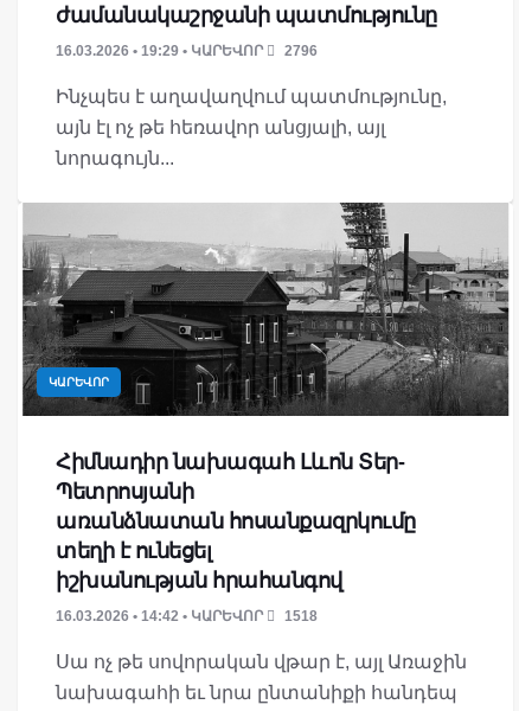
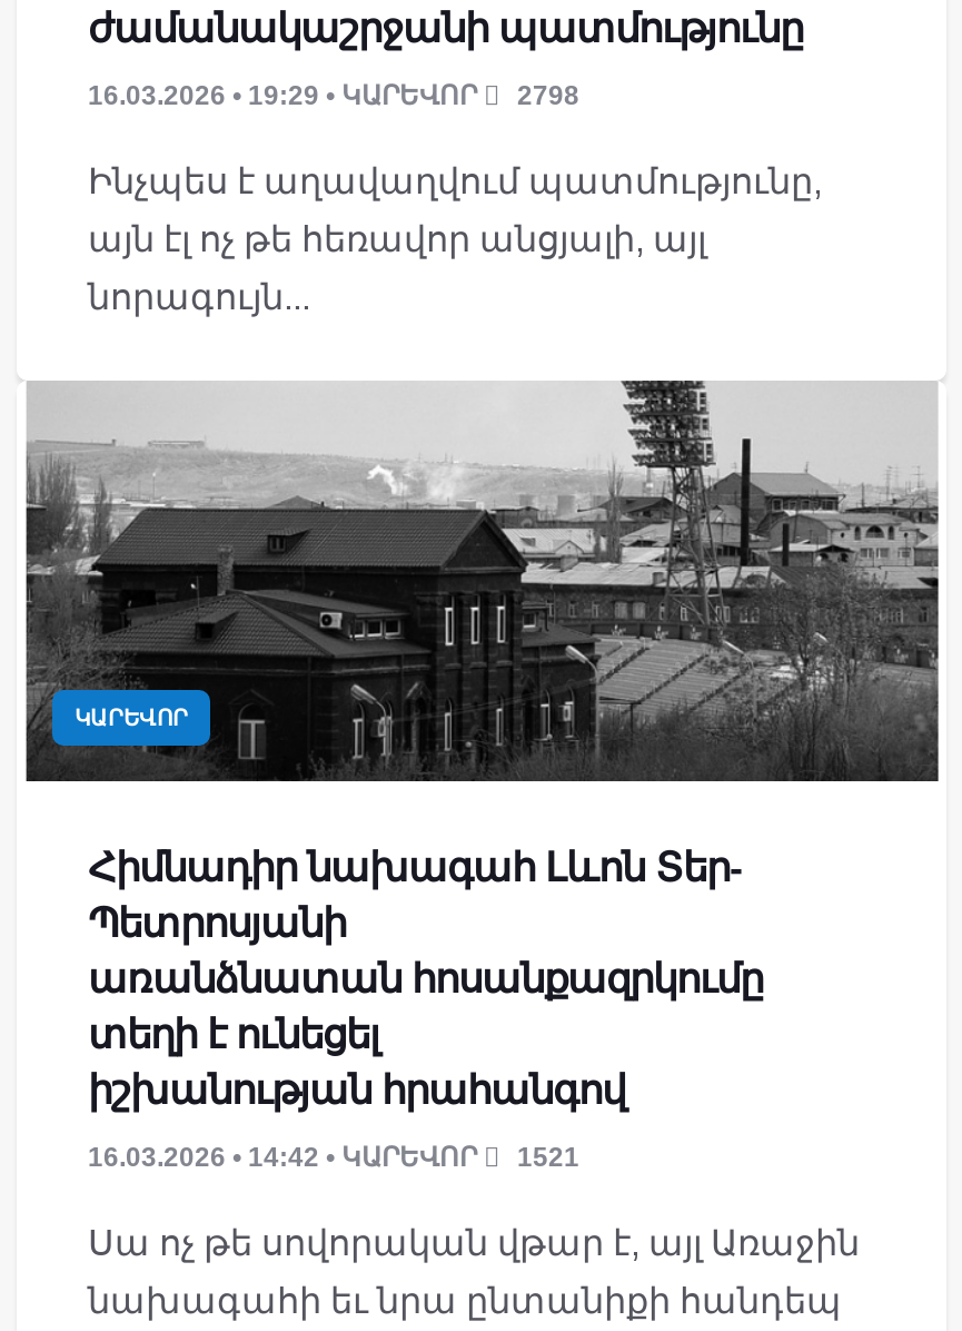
[56,43,318,59] 16.03.2026 • 19:29 • ԿԱՐԵՎՈՐ 2796 -> [88,80,579,111] 16.03.2026 • 19:29 • ԿԱՐԵՎՈՐ 2798
[56,608,318,624] 16.03.2026 • 14:42 • ԿԱՐԵՎՈՐ 1518 -> [88,1142,579,1173] 16.03.2026 • 14:42 • ԿԱՐԵՎՈՐ 1521

